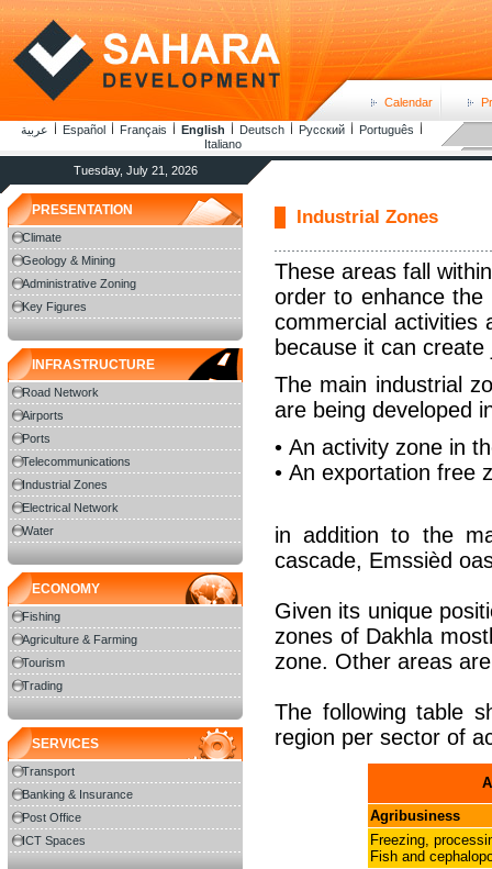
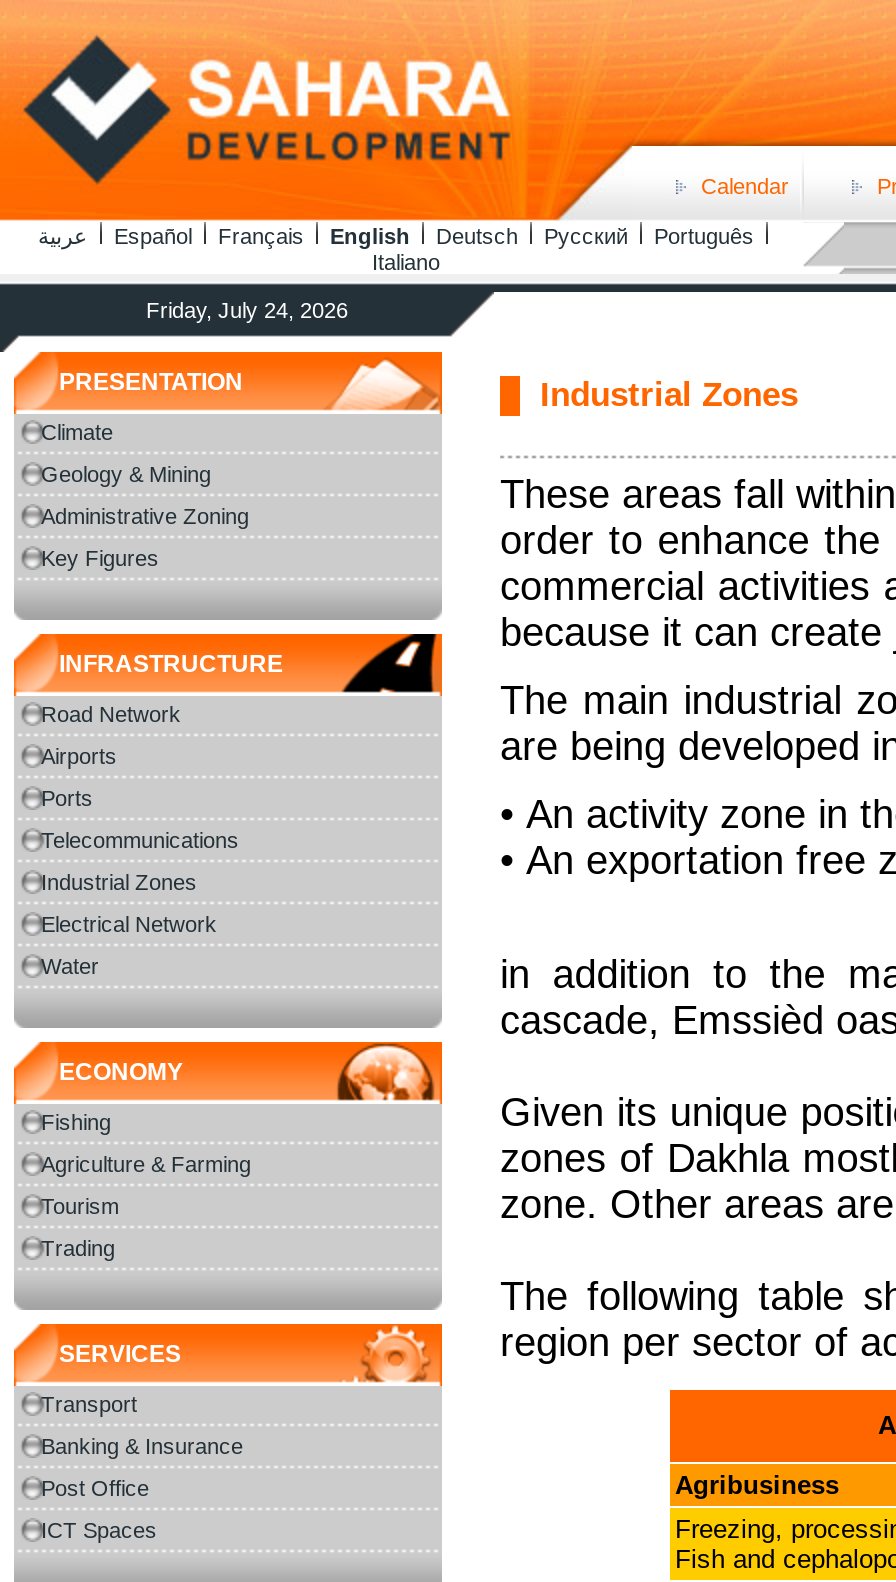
[74,164,198,177] Tuesday, July 21, 2026 -> [146,298,348,322] Friday, July 24, 2026

